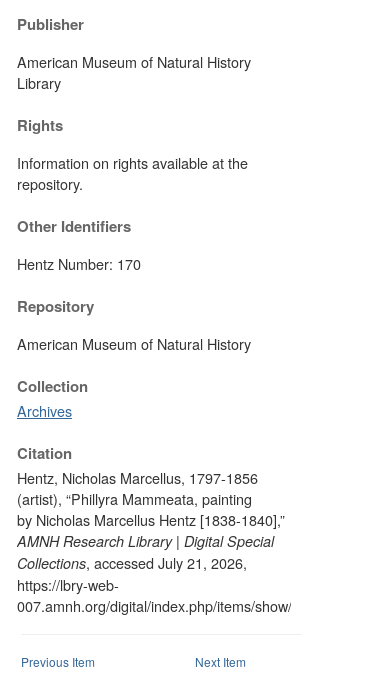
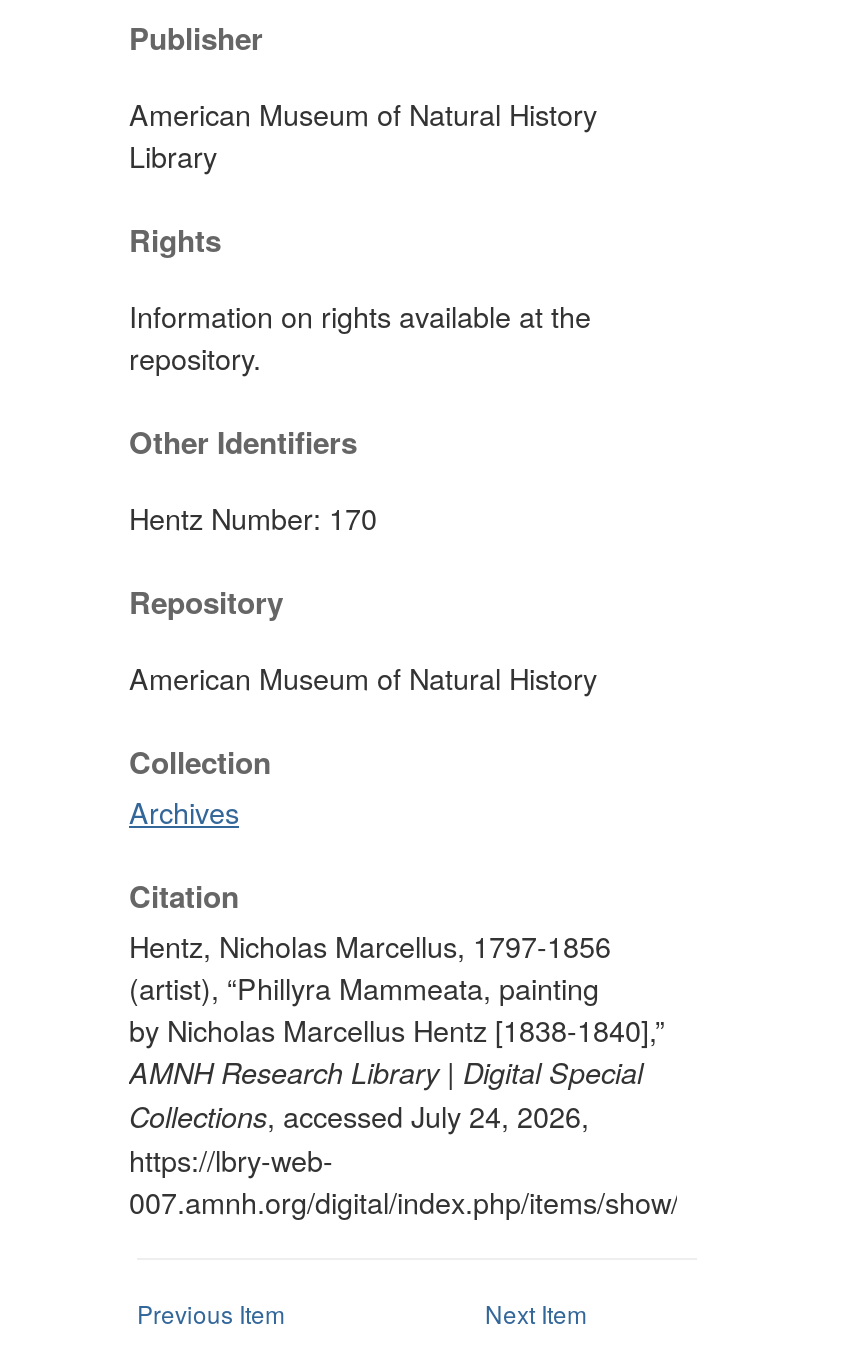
[17,552,247,573] Collections, accessed July 21, 2026, -> [129,1093,589,1135] Collections, accessed July 24, 2026,

